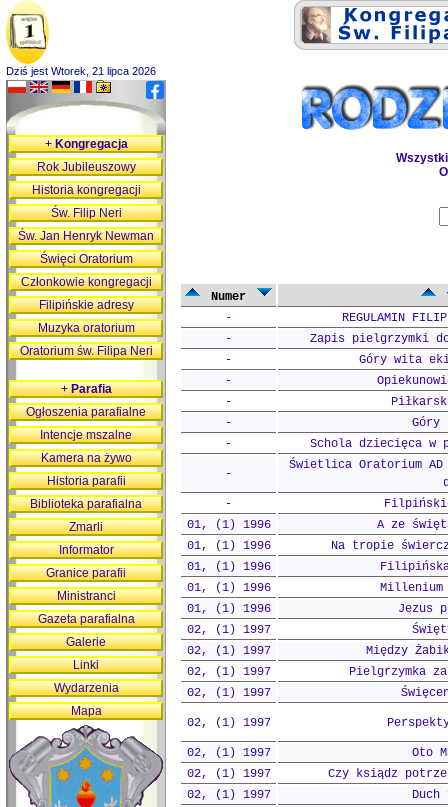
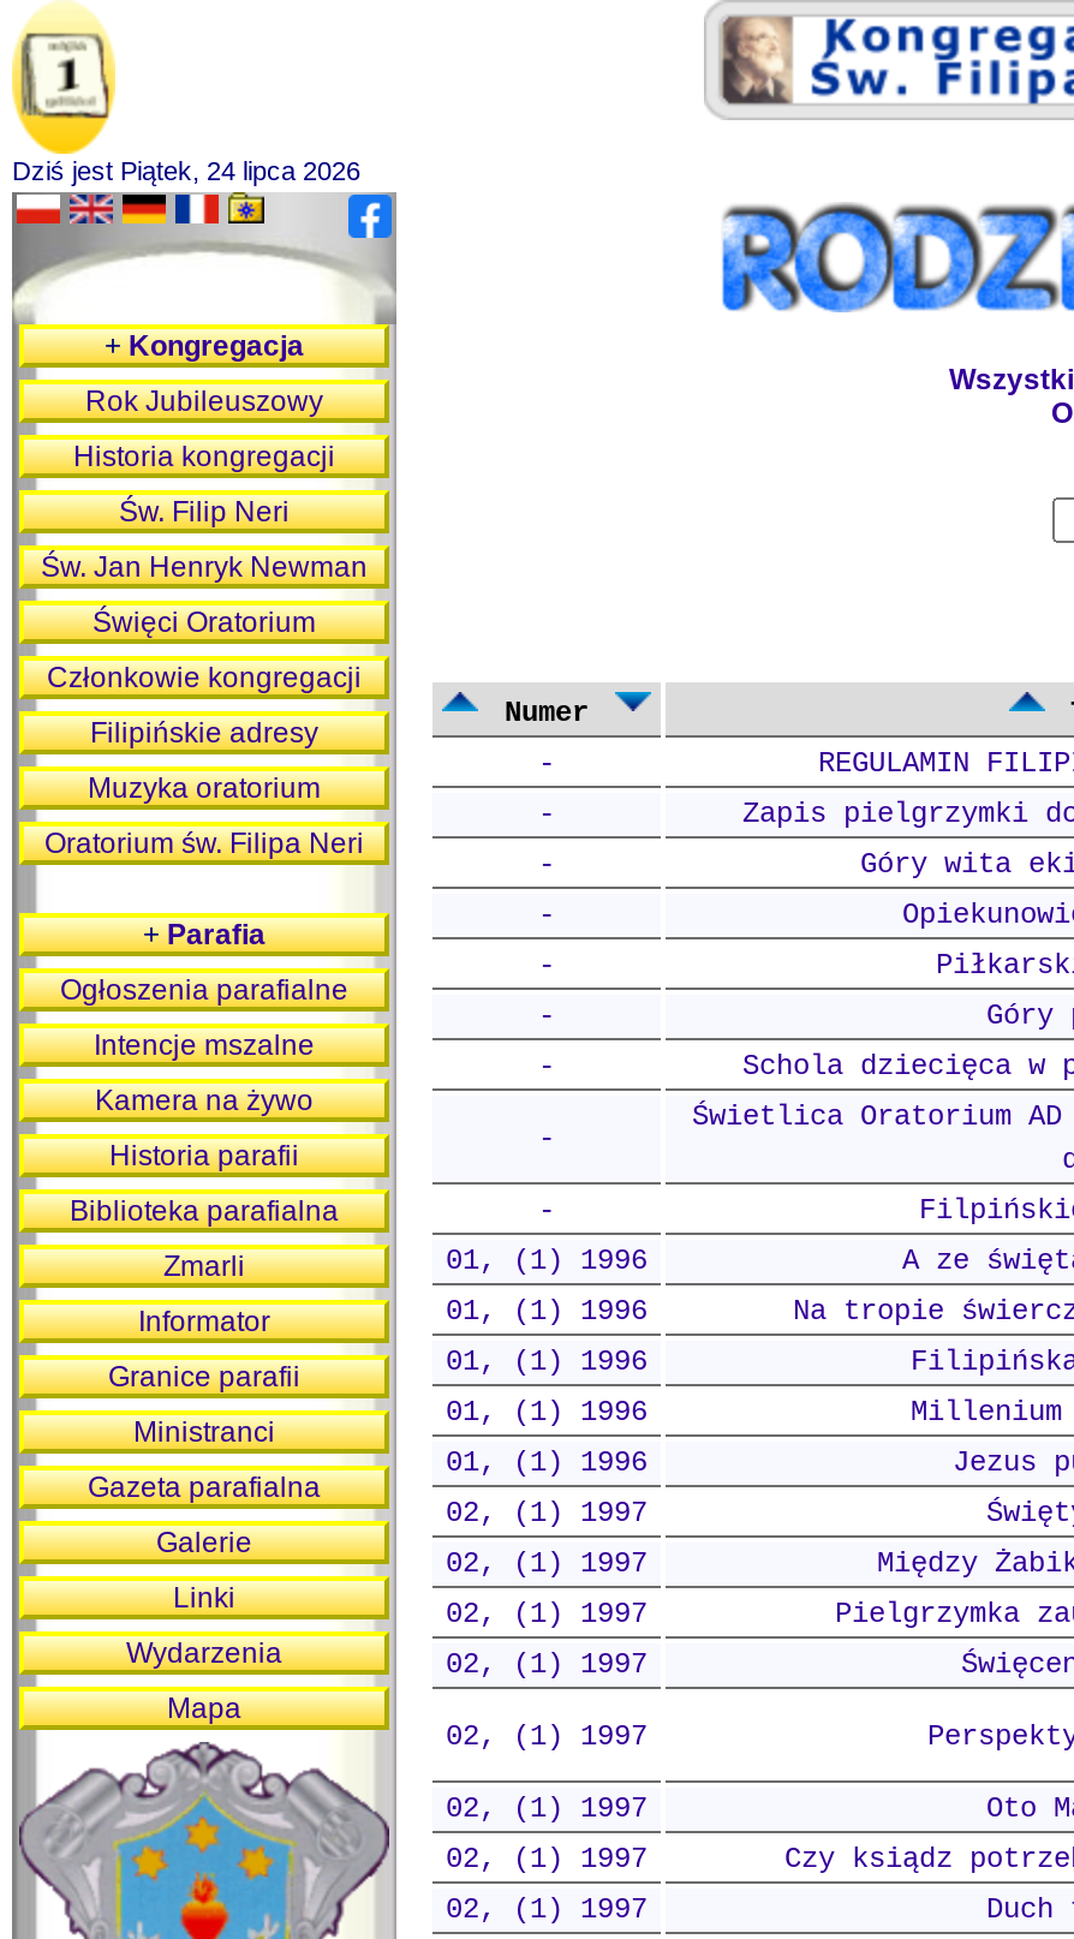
[6,65,156,77] Dziś jest Wtorek, 21 lipca 2026 -> [12,156,360,185] Dziś jest Piątek, 24 lipca 2026

